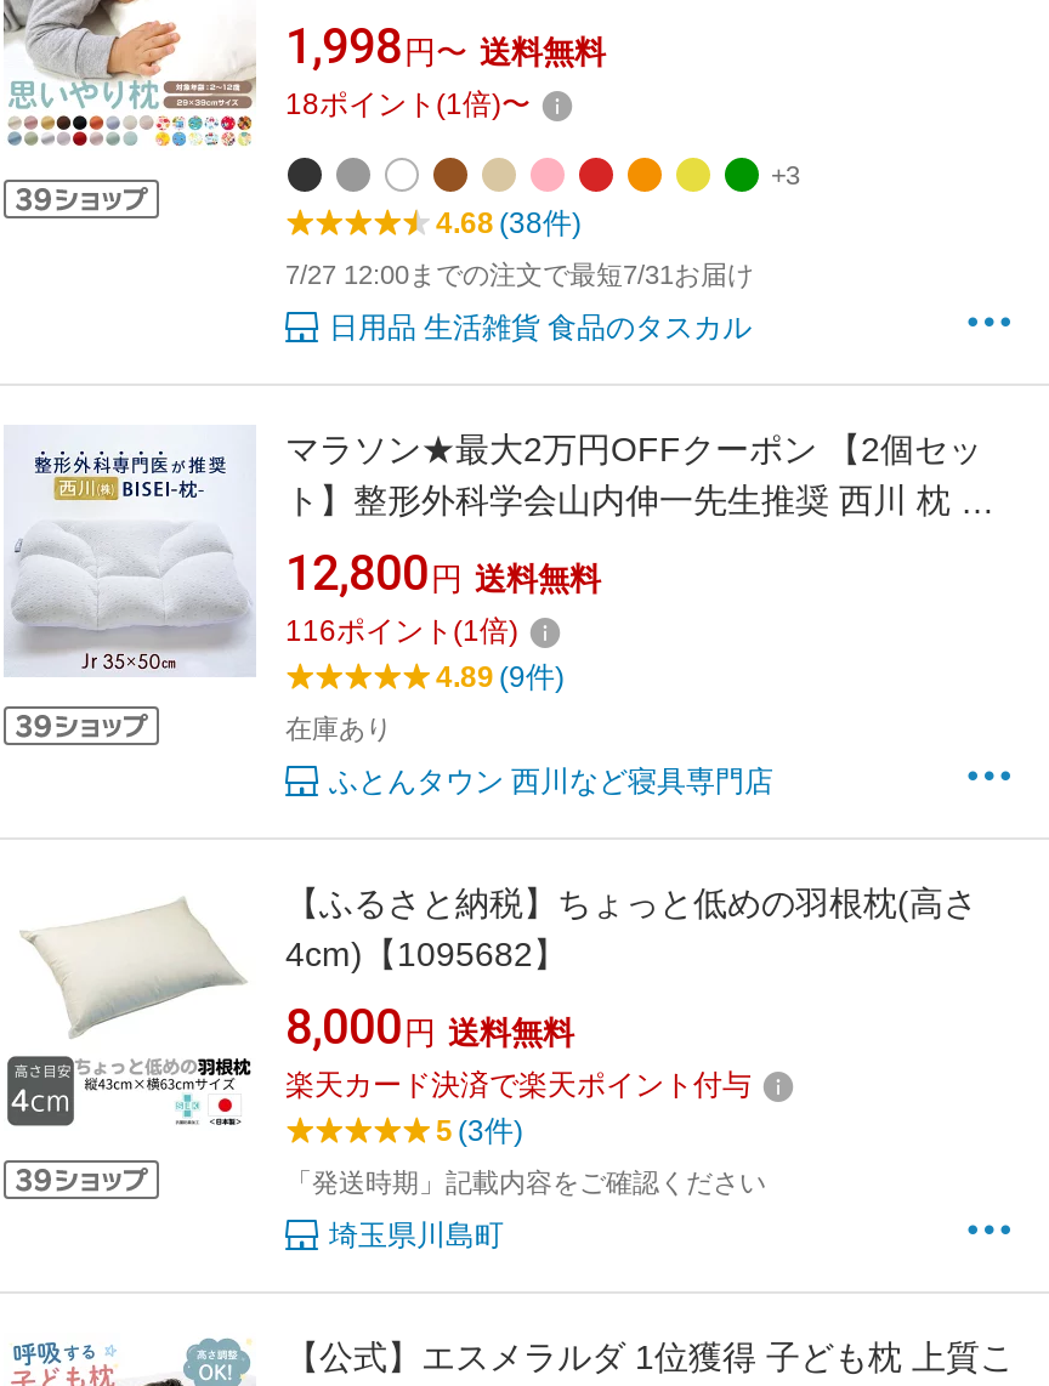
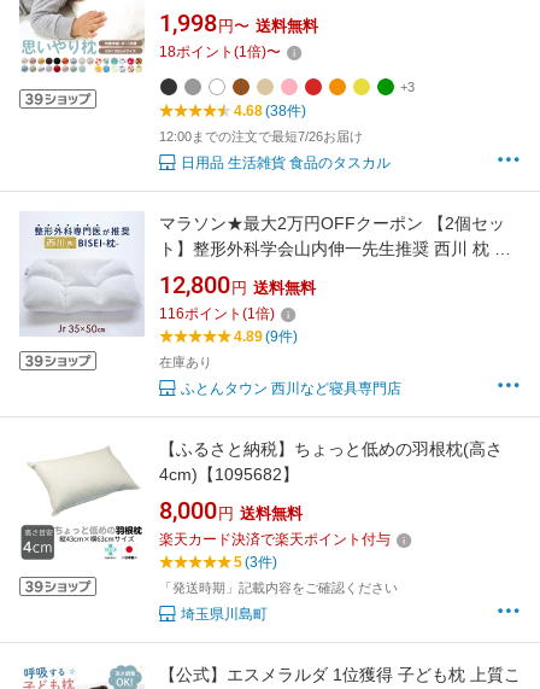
[285,261,754,290] 7/27 12:00までの注文で最短7/31お届け -> [159,130,363,144] 12:00までの注文で最短7/26お届け

